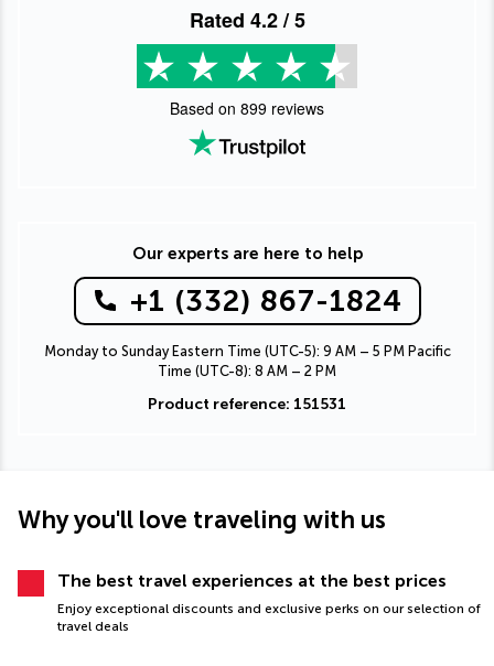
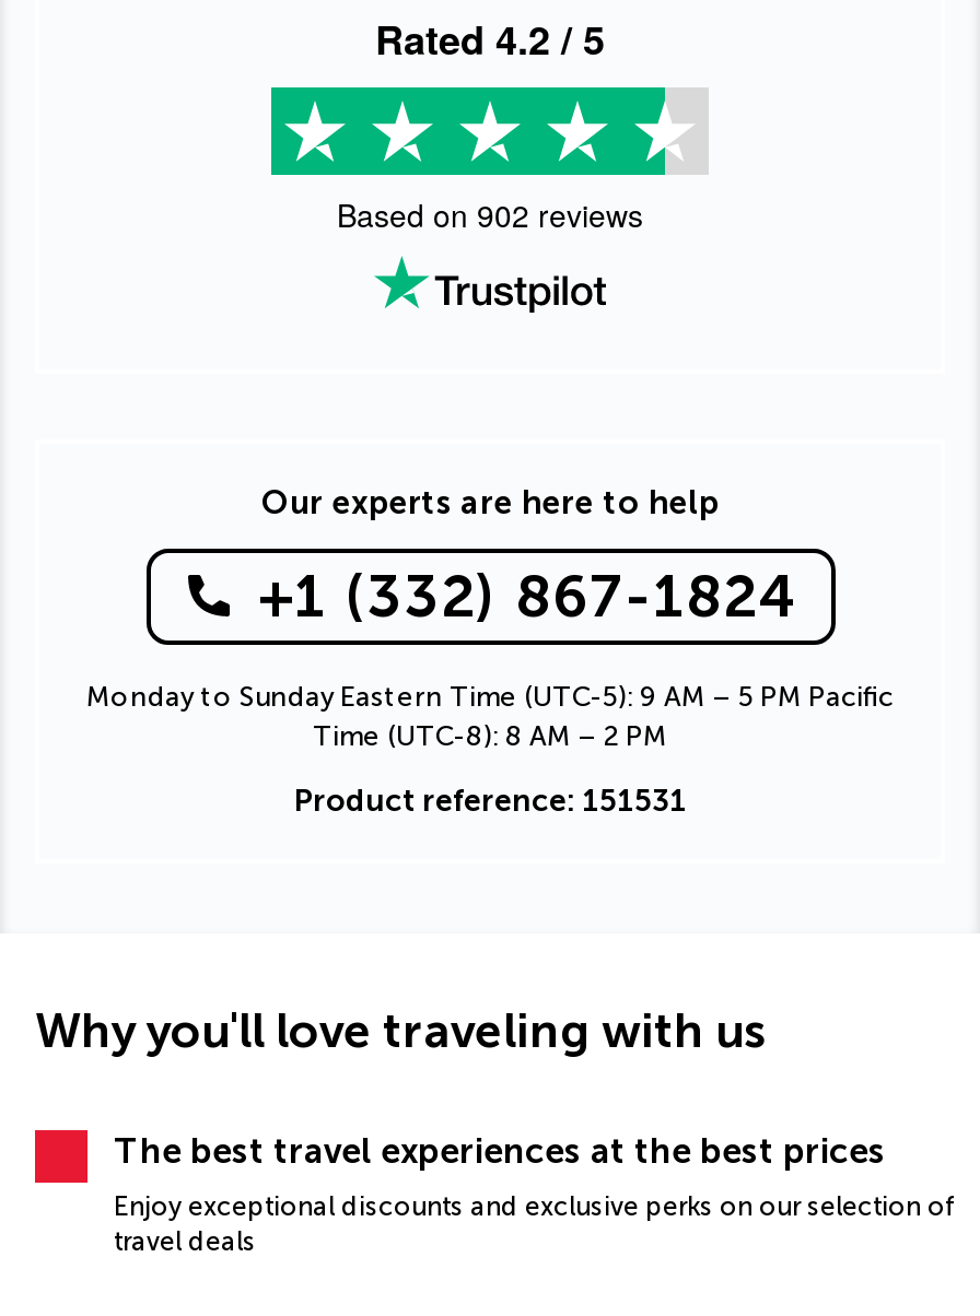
[170,97,324,119] Based on 899 reviews -> [337,192,643,236] Based on 902 reviews

